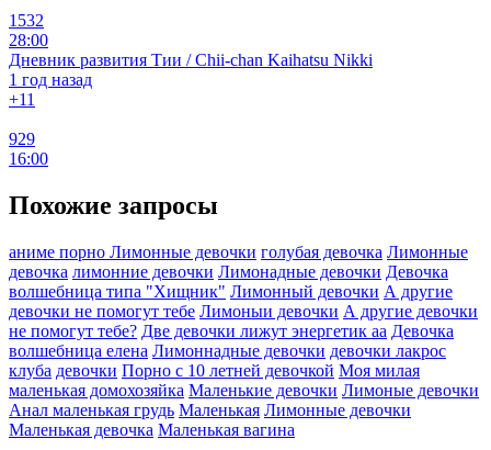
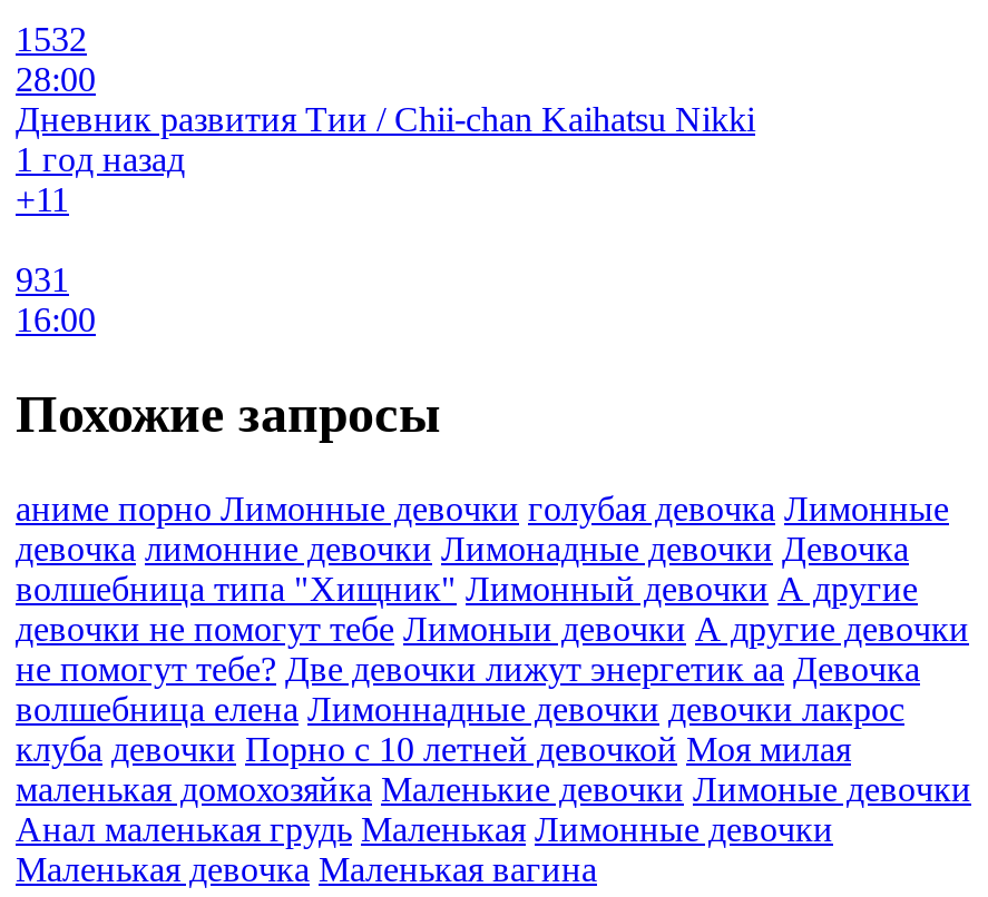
[9,129,35,148] 929 -> [16,260,69,298] 931

